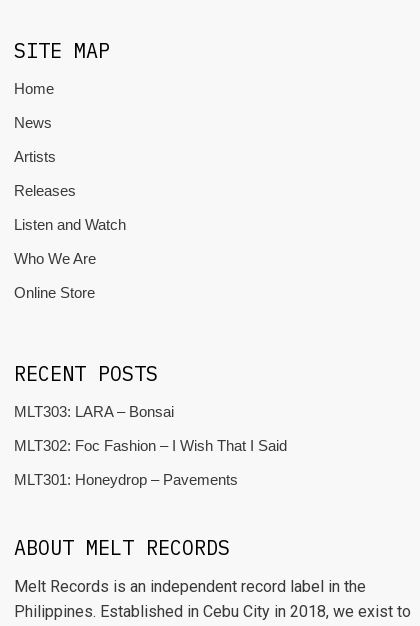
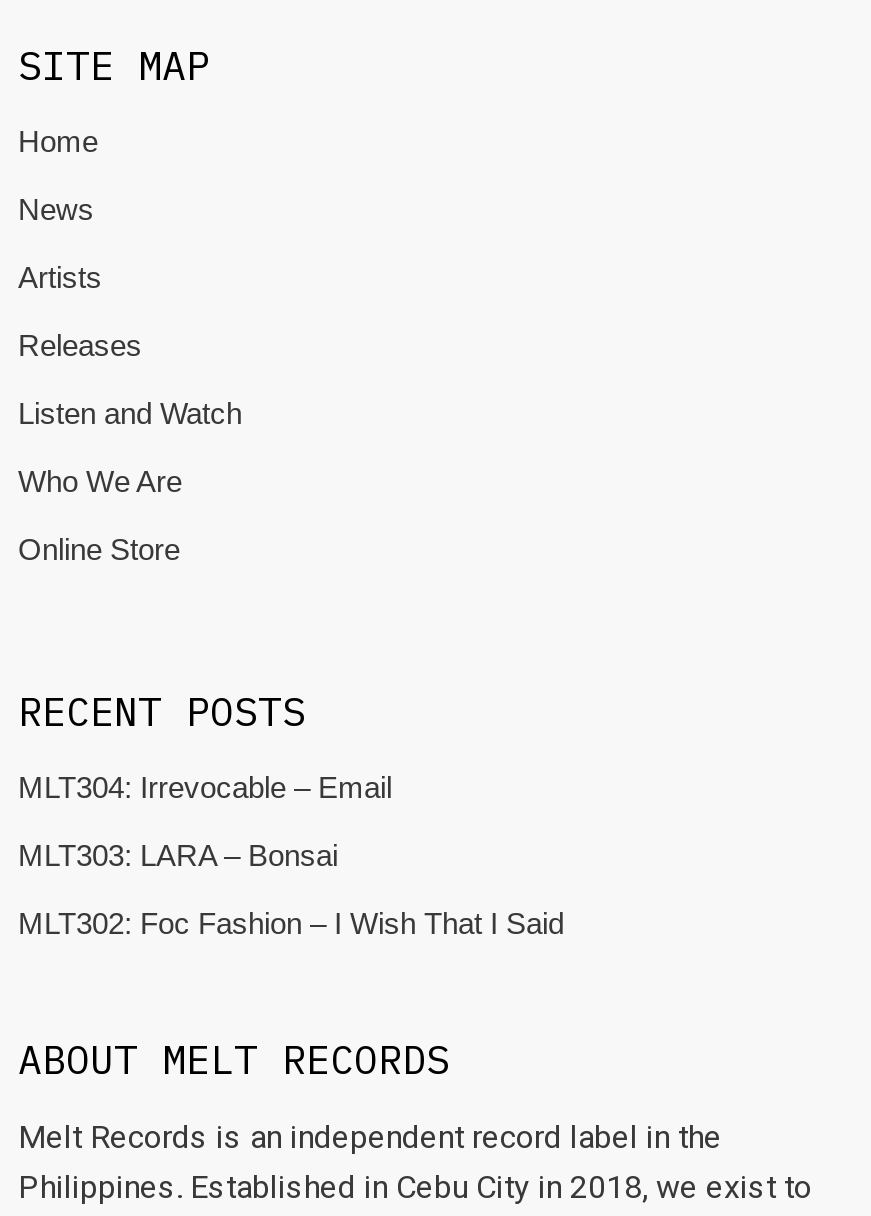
none -> [18,770,392,804] MLT304: Irrevocable – Email
moved [14,403,287,454] -> [18,838,564,940]: MLT303: LARA – Bonsai | MLT302: Foc Fashion – I Wish That I Said
[14,471,238,488] MLT301: Honeydrop – Pavements -> none

